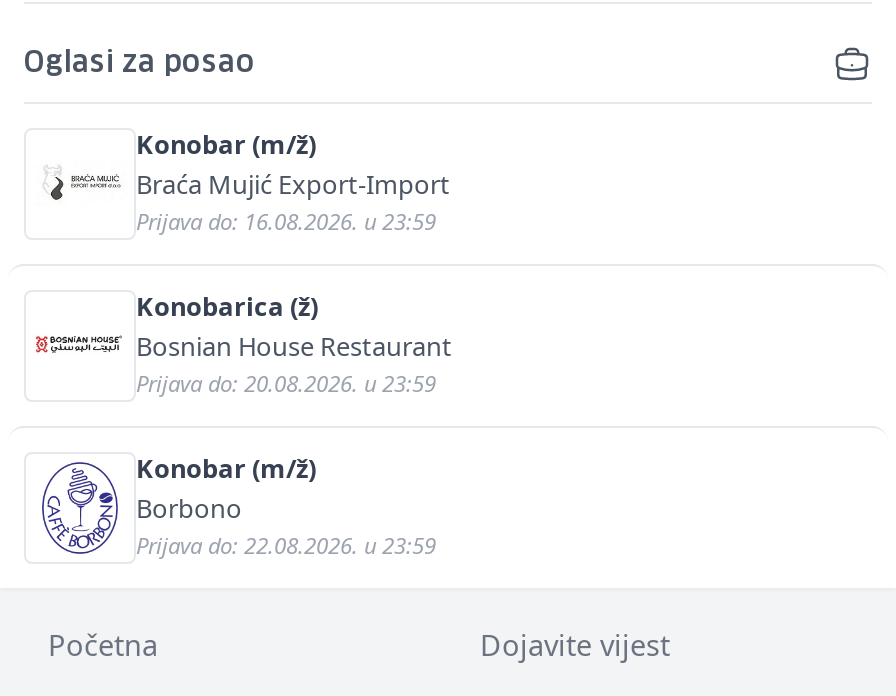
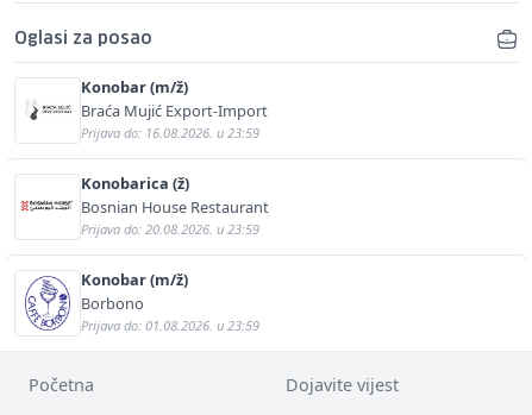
[136,529,436,559] Prijava do: 22.08.2026. u 23:59 -> [81,316,259,334] Prijava do: 01.08.2026. u 23:59

